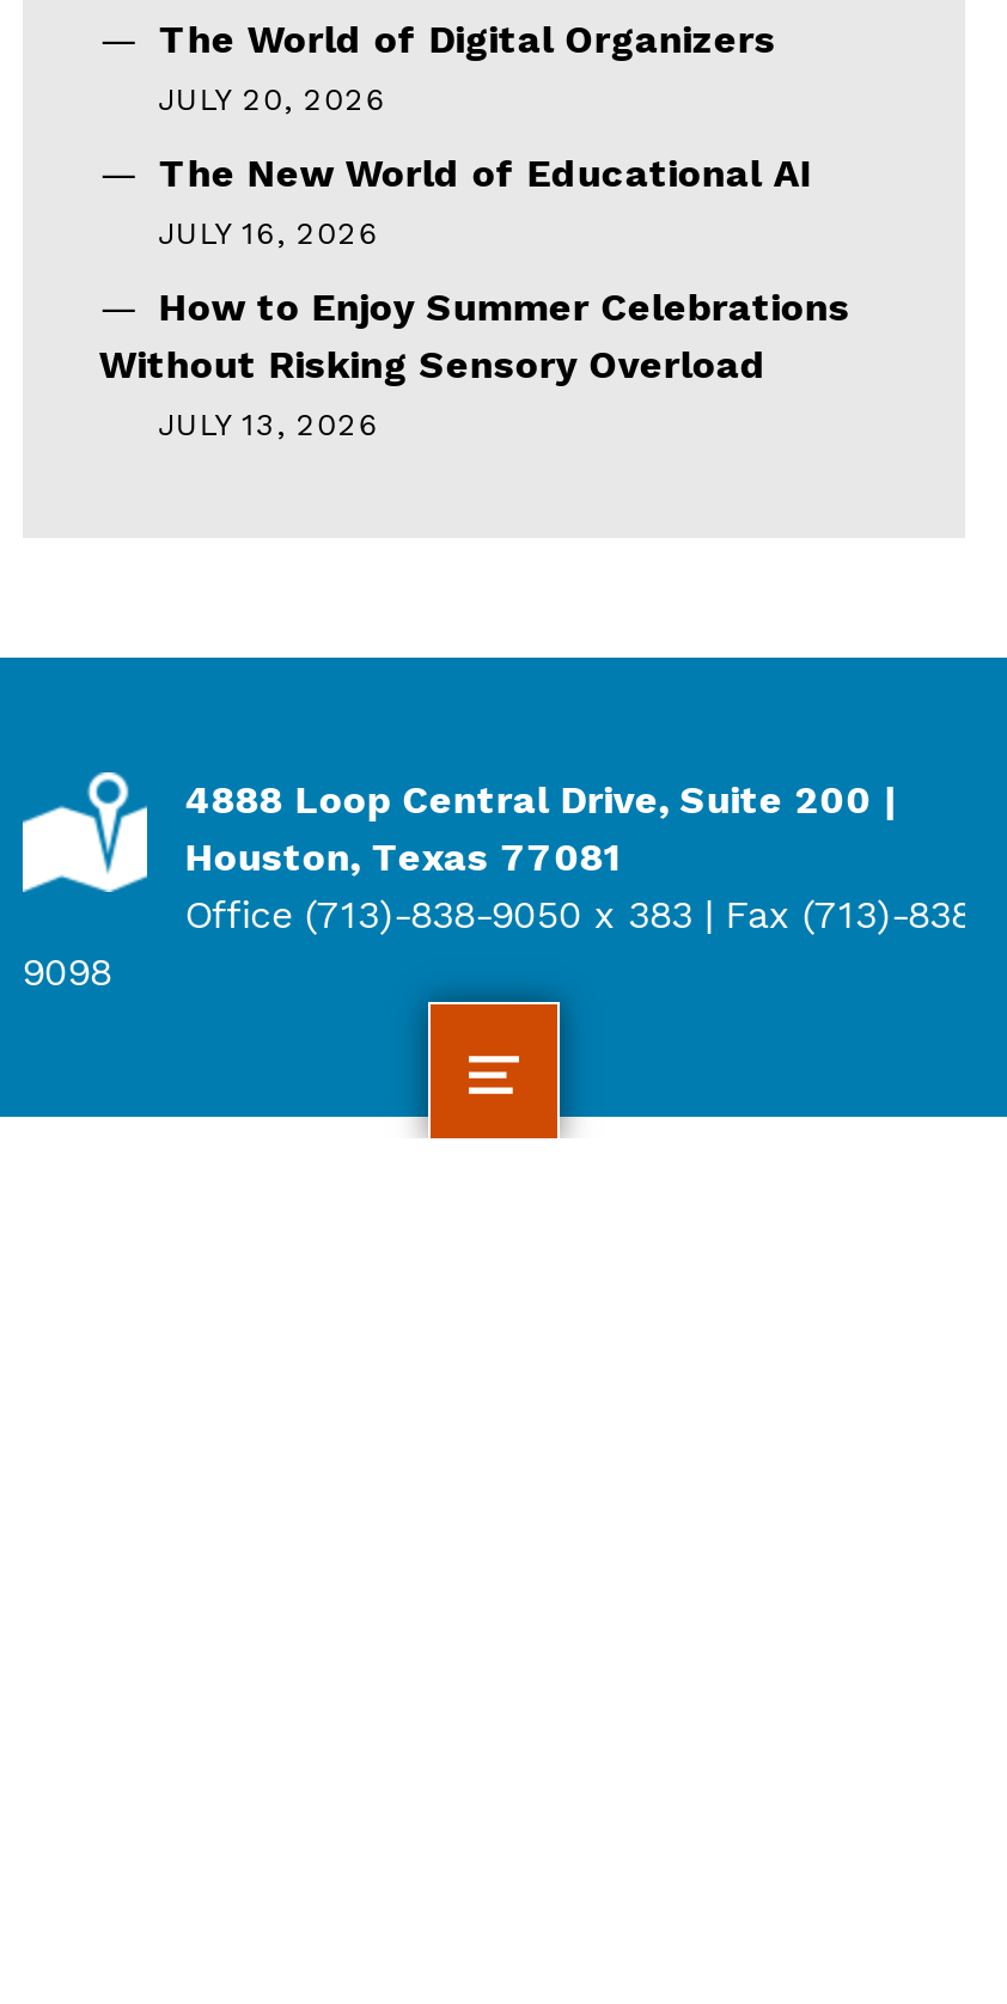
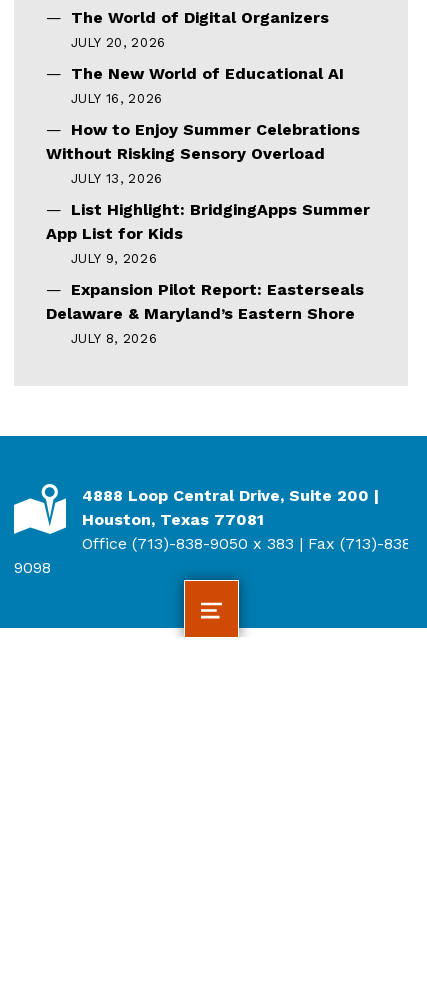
none -> [46,200,370,346] List Highlight: BridgingApps Summer | App List for Kids | JULY 9, 2026 | Expansion Pilot Report: Easterseals | Delaware & Maryland’s Eastern Shore | JULY 8, 2026

